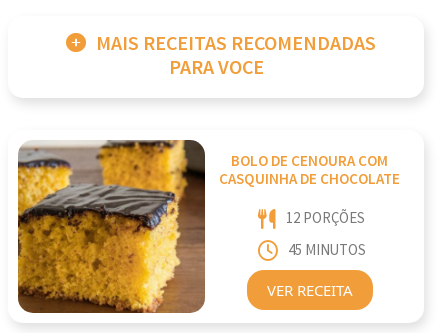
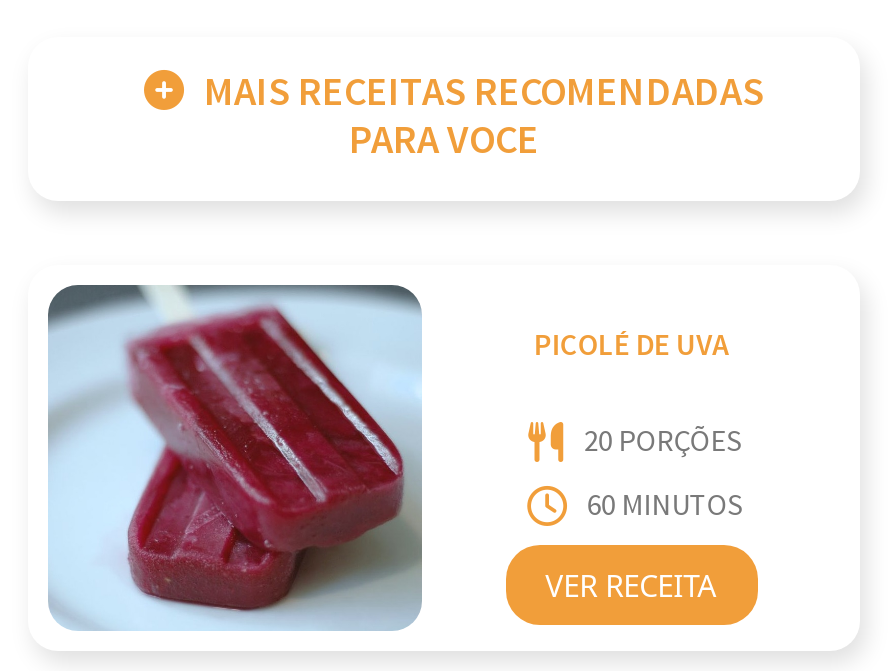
[17,139,206,314] [image] -> [48,283,422,631] [image]
[219,152,400,189] BOLO DE CENOURA COM | CASQUINHA DE CHOCOLATE -> [534,327,728,365] PICOLÉ DE UVA
[286,209,365,228] 12 PORÇÕES -> [584,423,742,461] 20 PORÇÕES
[288,241,366,260] 45 MINUTOS -> [587,487,743,525] 60 MINUTOS

